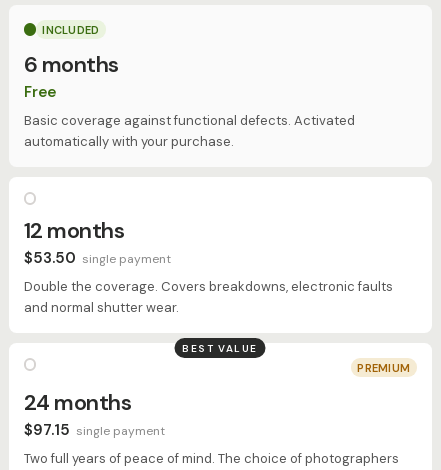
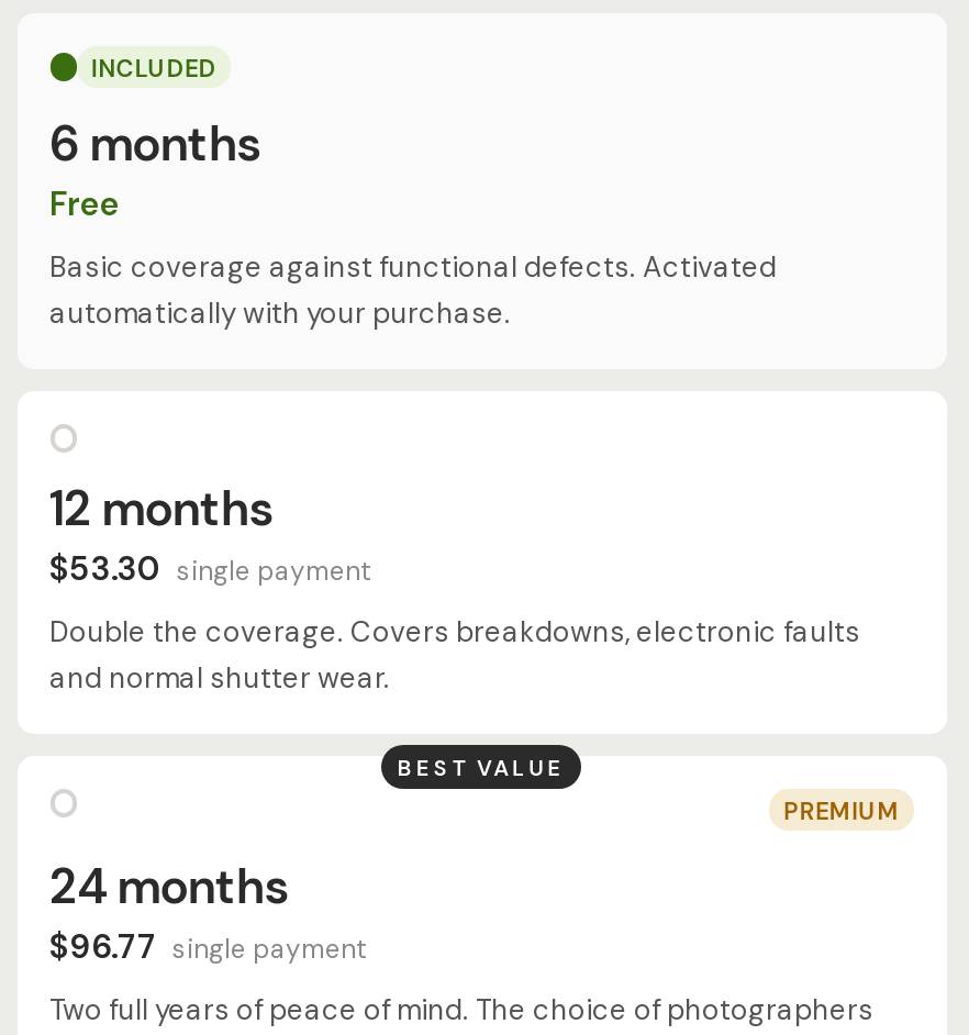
[23,248,171,268] $53.50 single payment -> [49,547,371,591] $53.30 single payment
[23,420,165,440] $97.15 single payment -> [49,925,367,969] $96.77 single payment

